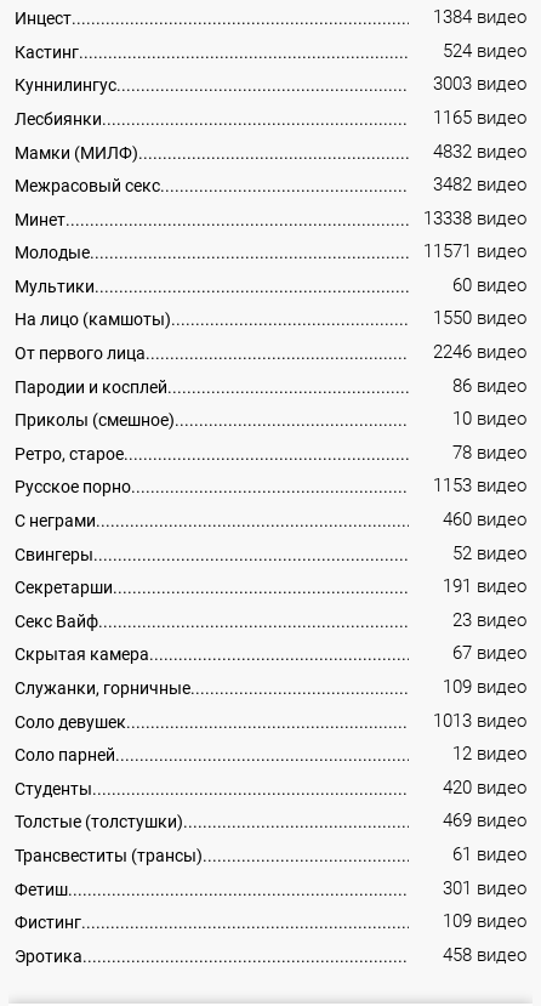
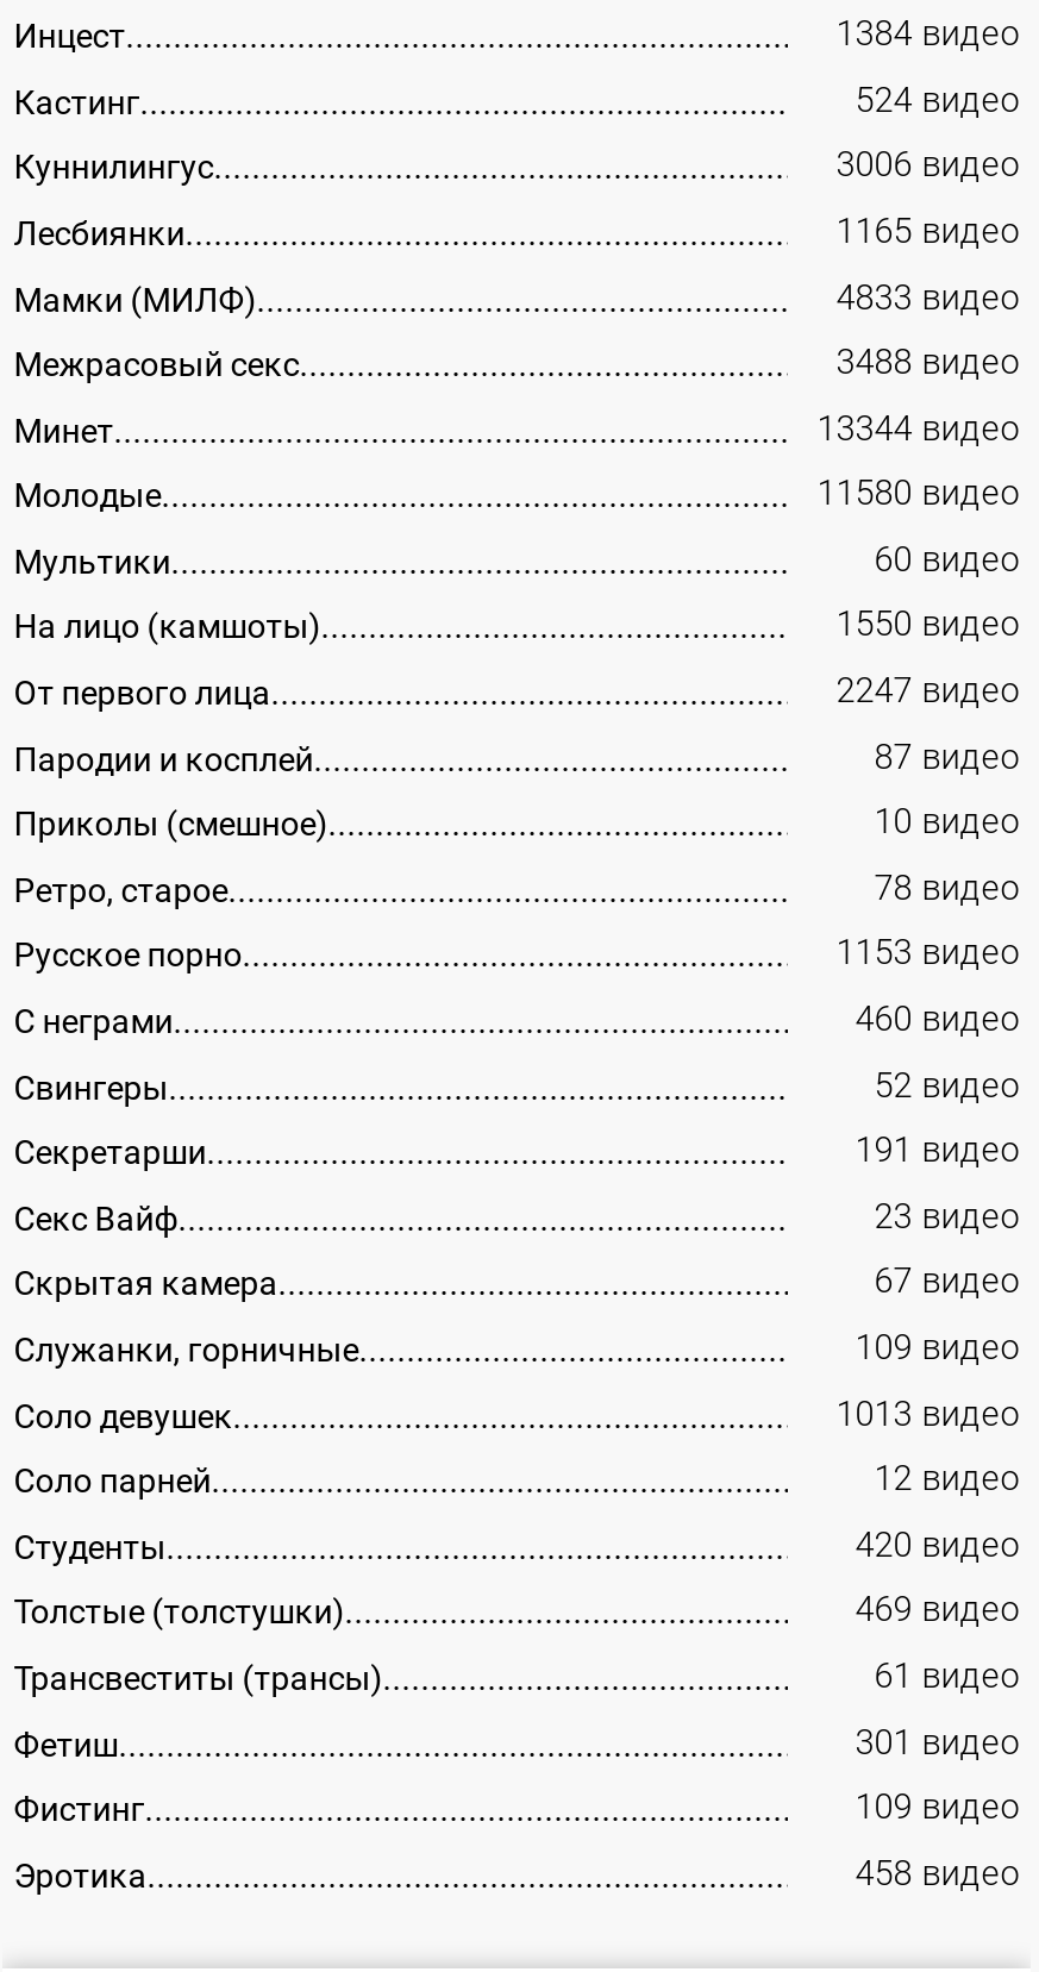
[433,74,527,95] 3003 видео -> [836,146,1019,186] 3006 видео
[433,141,527,162] 4832 видео -> [836,277,1019,318] 4833 видео
[433,175,527,195] 3482 видео -> [836,343,1019,383] 3488 видео
[424,208,527,229] 13338 видео -> [817,409,1019,449] 13344 видео
[424,242,527,262] 11571 видео -> [817,474,1019,515] 11580 видео
[433,342,527,363] 2246 видео -> [836,671,1019,712] 2247 видео
[453,376,527,396] 86 видео -> [874,737,1019,778] 87 видео

